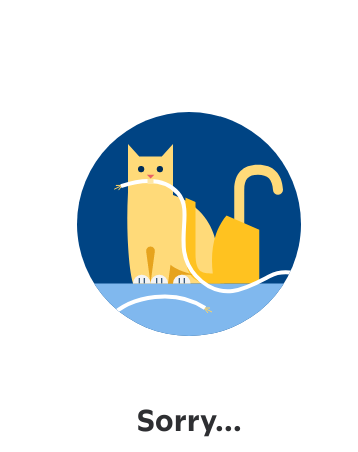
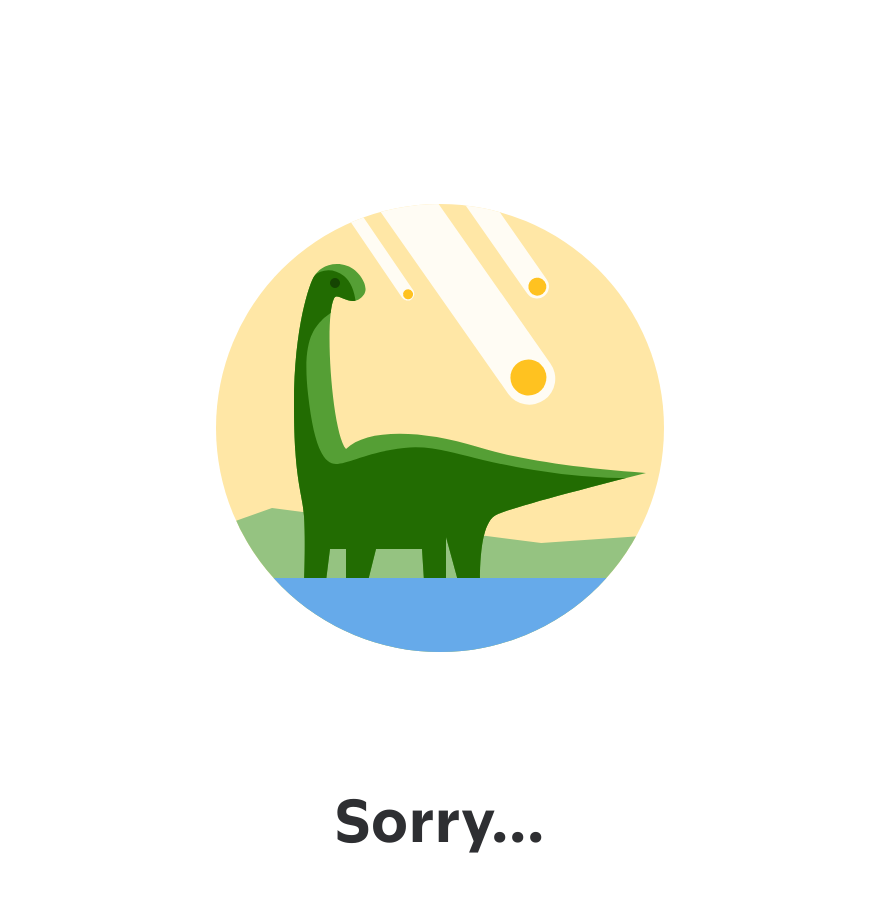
[76,111,302,314] [image] -> [216,204,664,606] [image]

